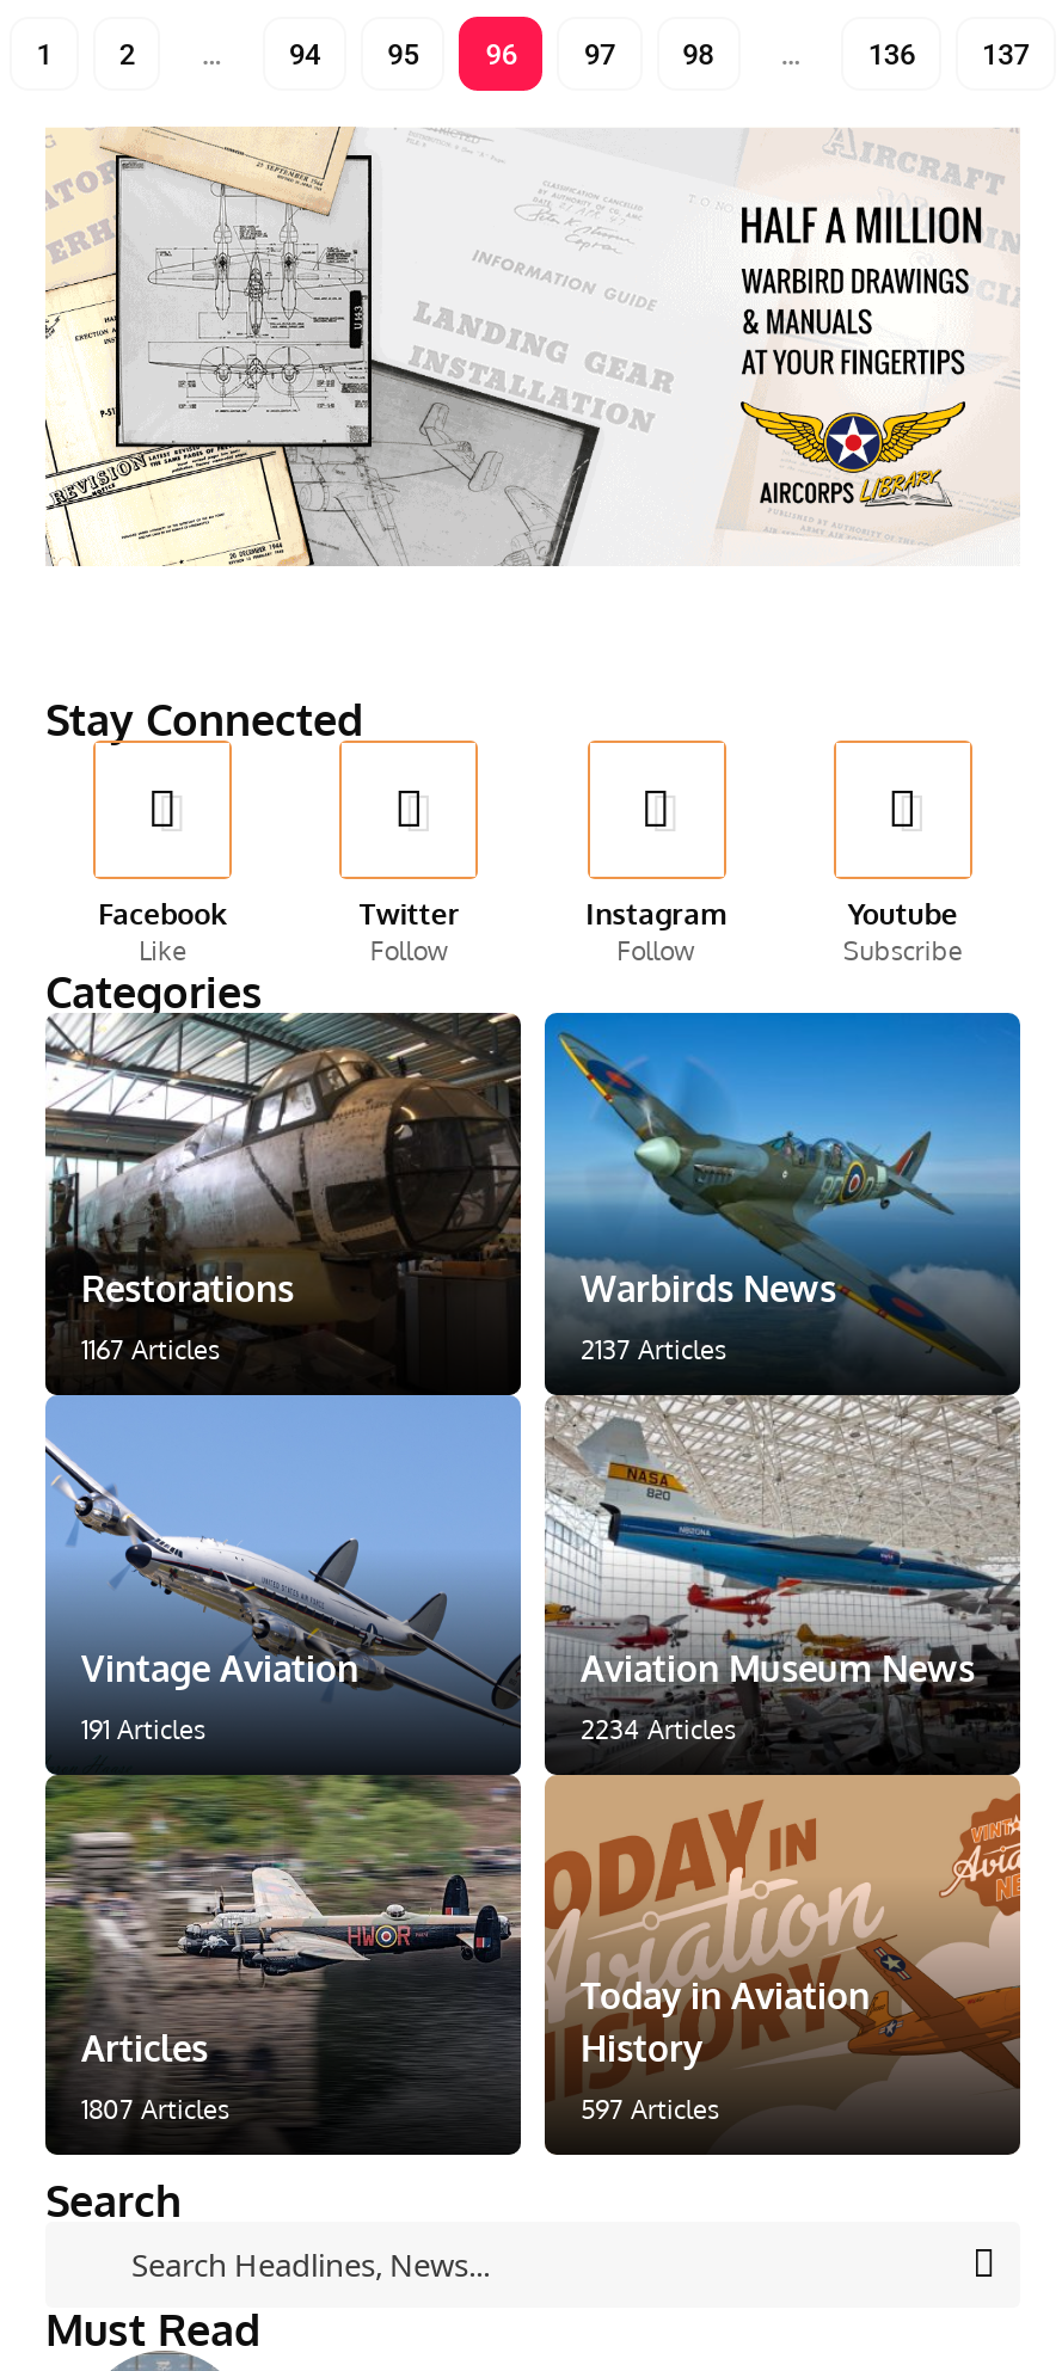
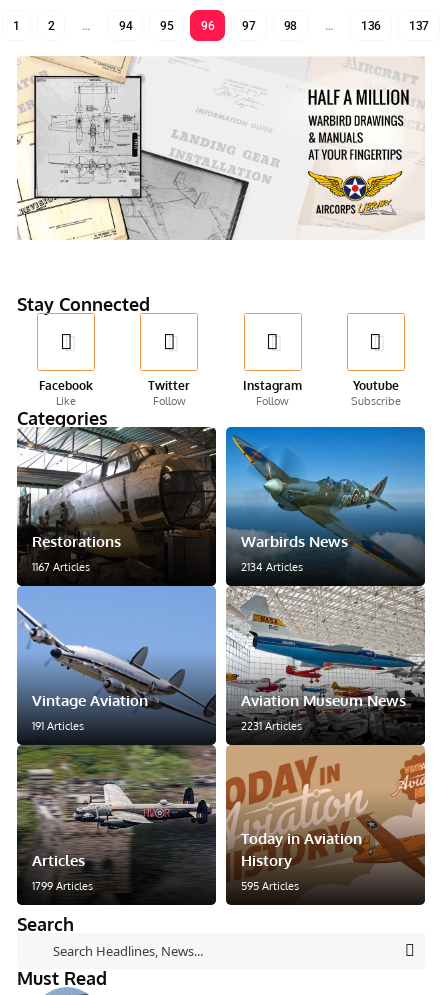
[84,125,375,469] [image] -> [31,56,154,200] [image]
[581,1332,726,1366] 2137 Articles -> [241,560,303,574] 2134 Articles
[581,1713,736,1746] 2234 Articles -> [241,719,302,733] 2231 Articles
[81,2093,229,2126] 1807 Articles -> [32,879,93,893] 1799 Articles
[581,2093,719,2126] 597 Articles -> [241,879,299,893] 595 Articles

